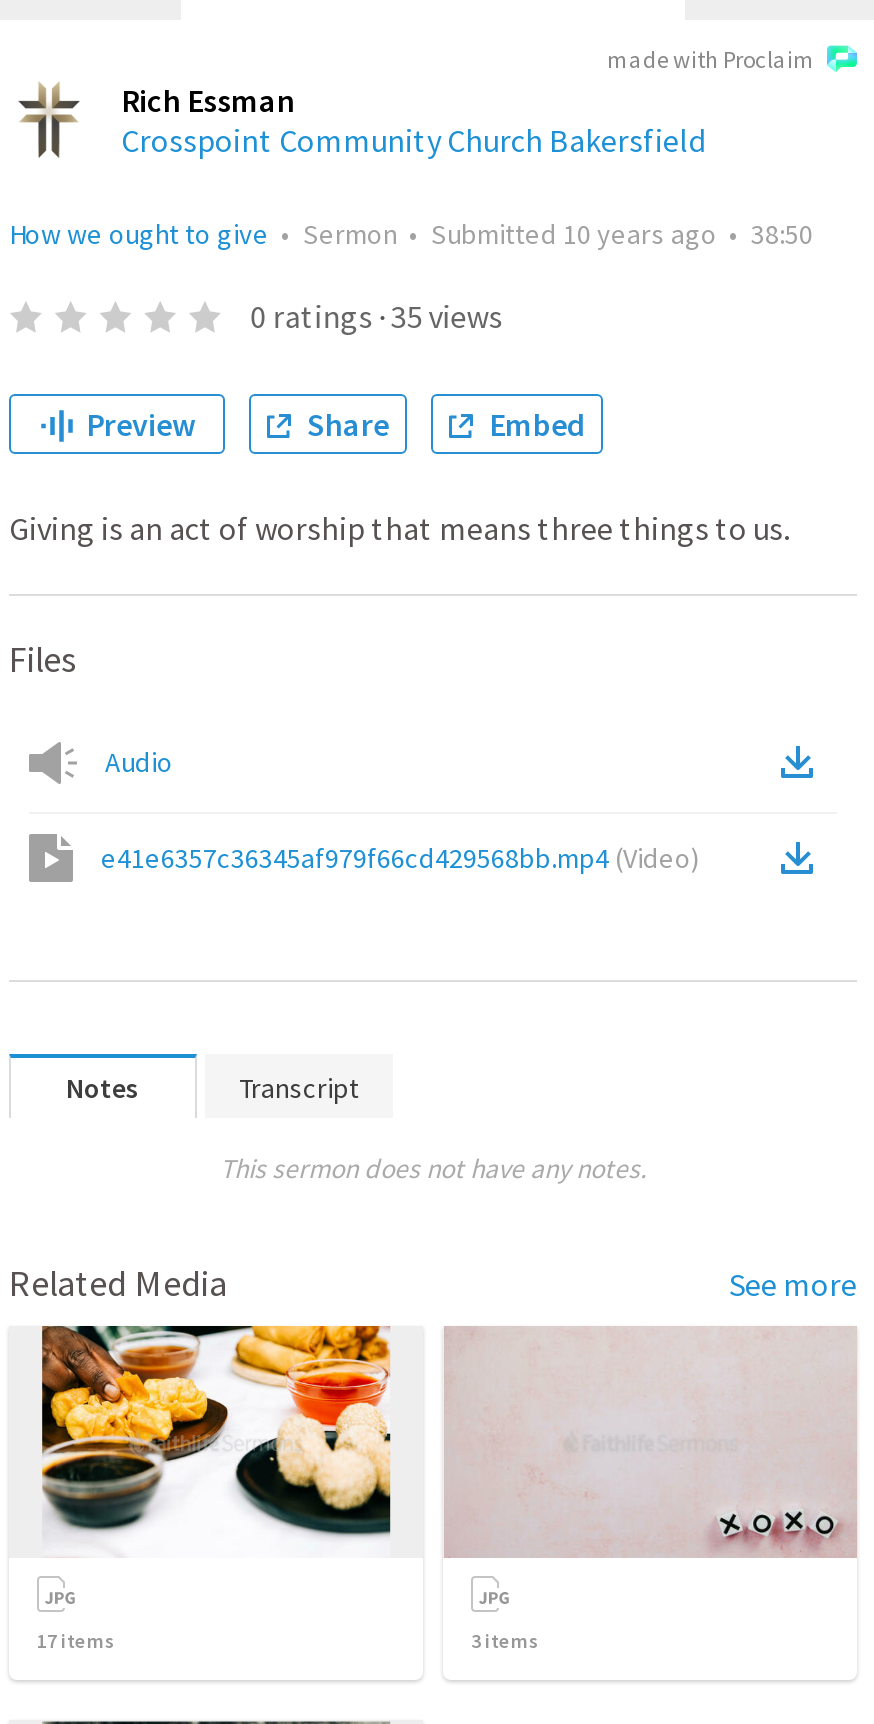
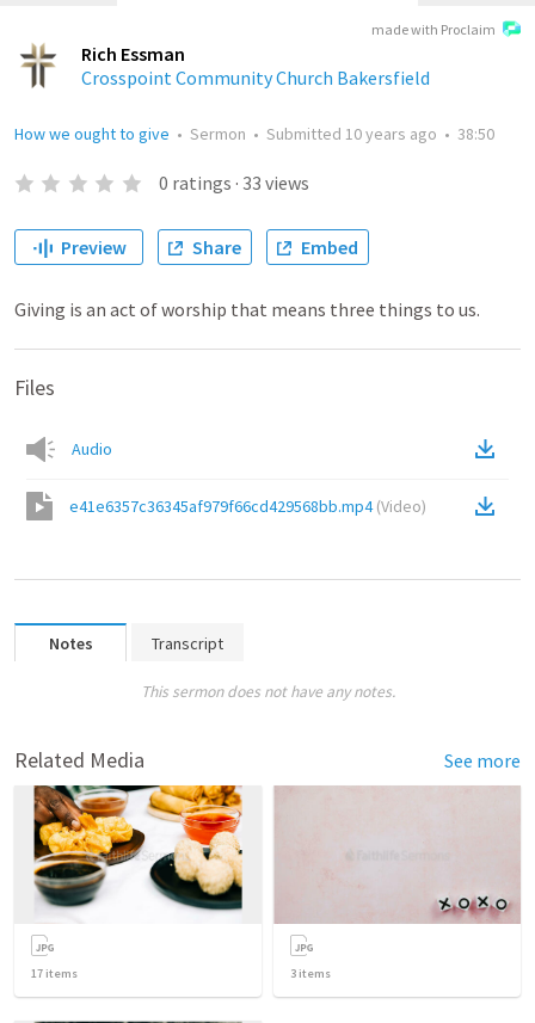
[250,296,502,336] 0 ratings · 35 views -> [158,171,309,195] 0 ratings · 33 views

